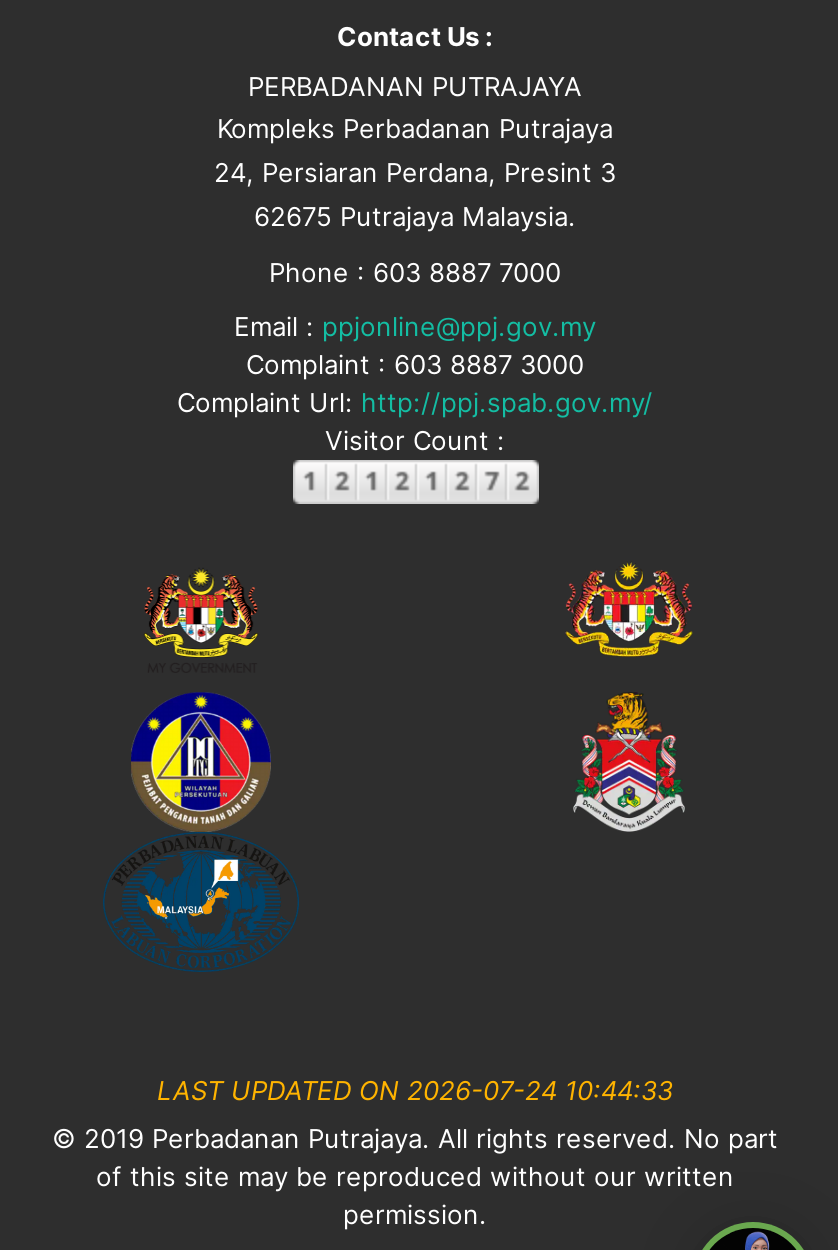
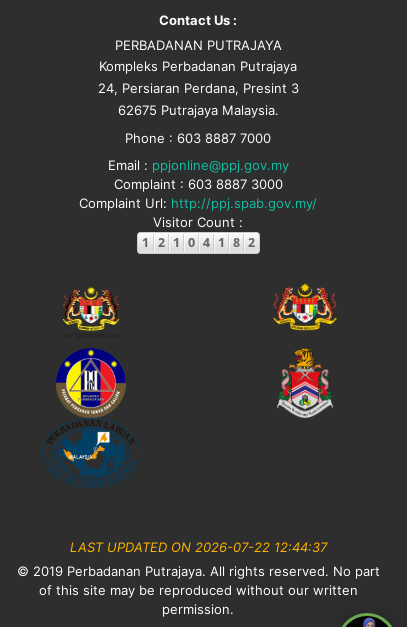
[157,1074,673,1106] LAST UPDATED ON 2026-07-24 10:44:33 -> [69,539,326,555] LAST UPDATED ON 2026-07-22 12:44:37

